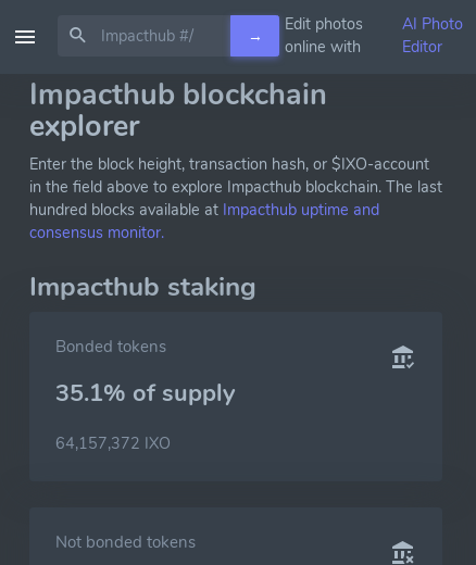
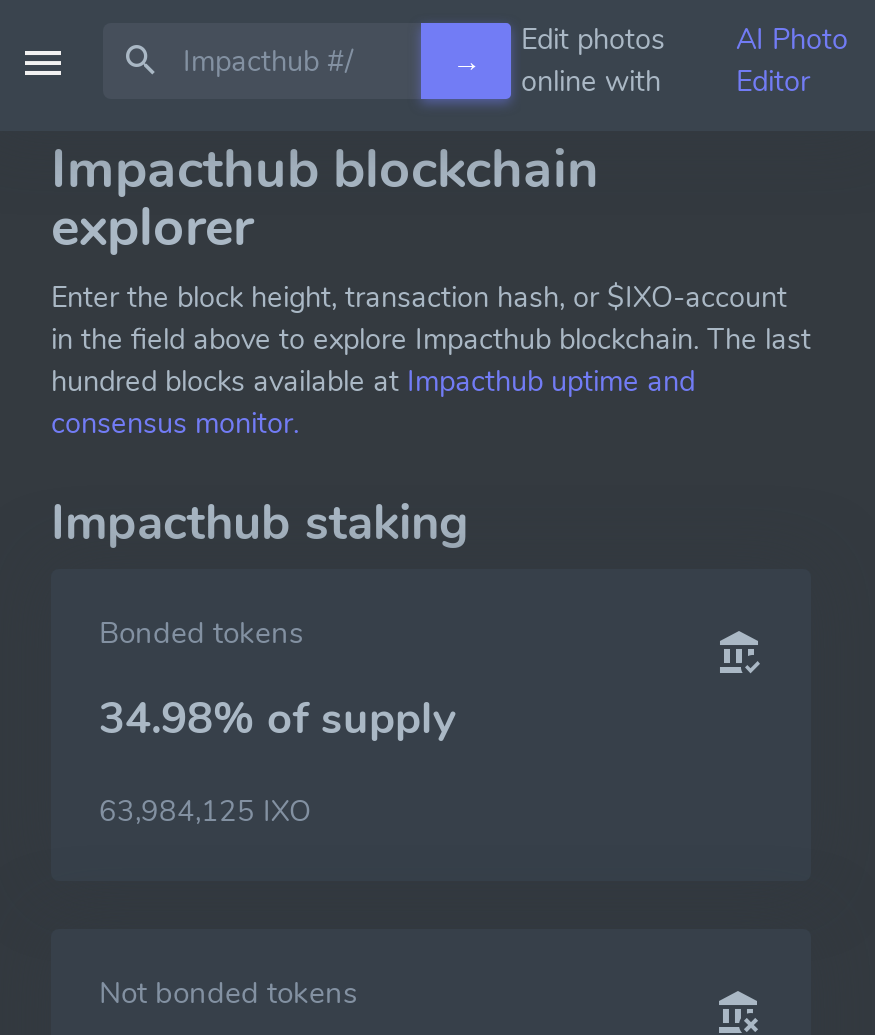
[55,377,235,410] 35.1% of supply -> [99,689,455,749] 34.98% of supply
[55,432,171,454] 64,157,372 IXO -> [99,791,311,831] 63,984,125 IXO

